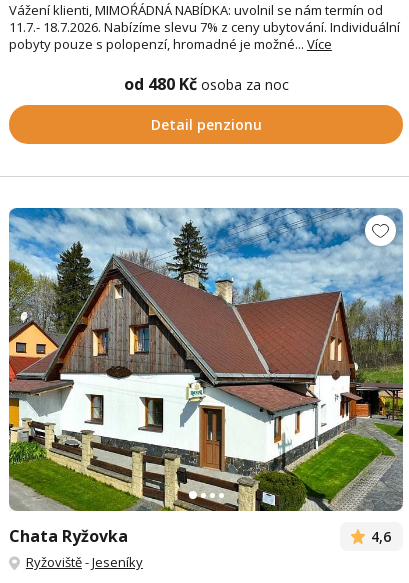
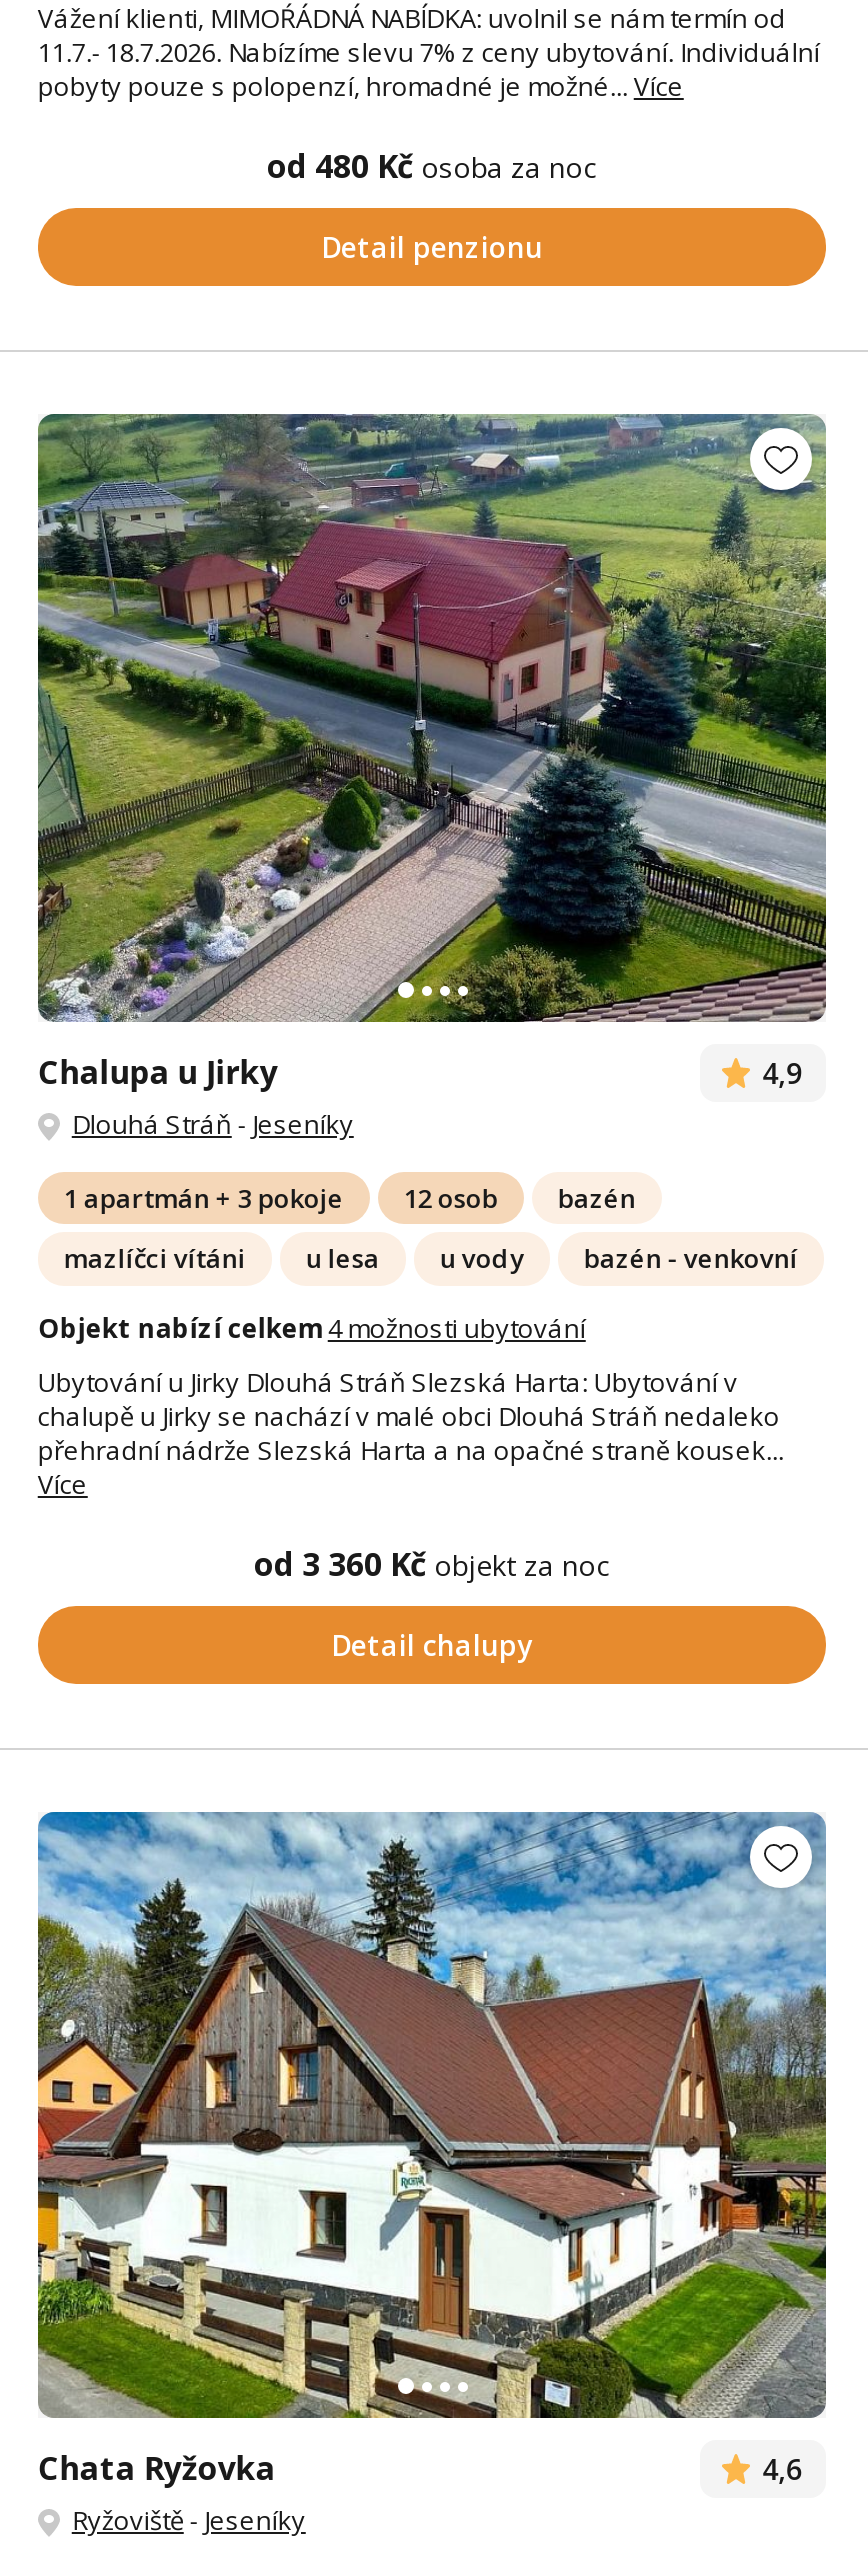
none -> [36,412,828,1663] [image] | Chalupa u Jirky | 4,9 | Dlouhá Stráň - Jeseníky | 1 apartmán + 3 pokoje | 12 osob | bazén | mazlíčci vítáni | u lesa | u vody | bazén - venkovní | Objekt nabízí celkem 4 možnosti ubytování | Ubytování u Jirky Dlouhá Stráň Slezská Harta: Ubytování v | chalupě u Jirky se nachází v malé obci Dlouhá Stráň nedaleko | přehradní nádrže Slezská Harta a na opačné straně kousek... | Více | od 3 360 Kč objekt za noc | Detail chalupy

